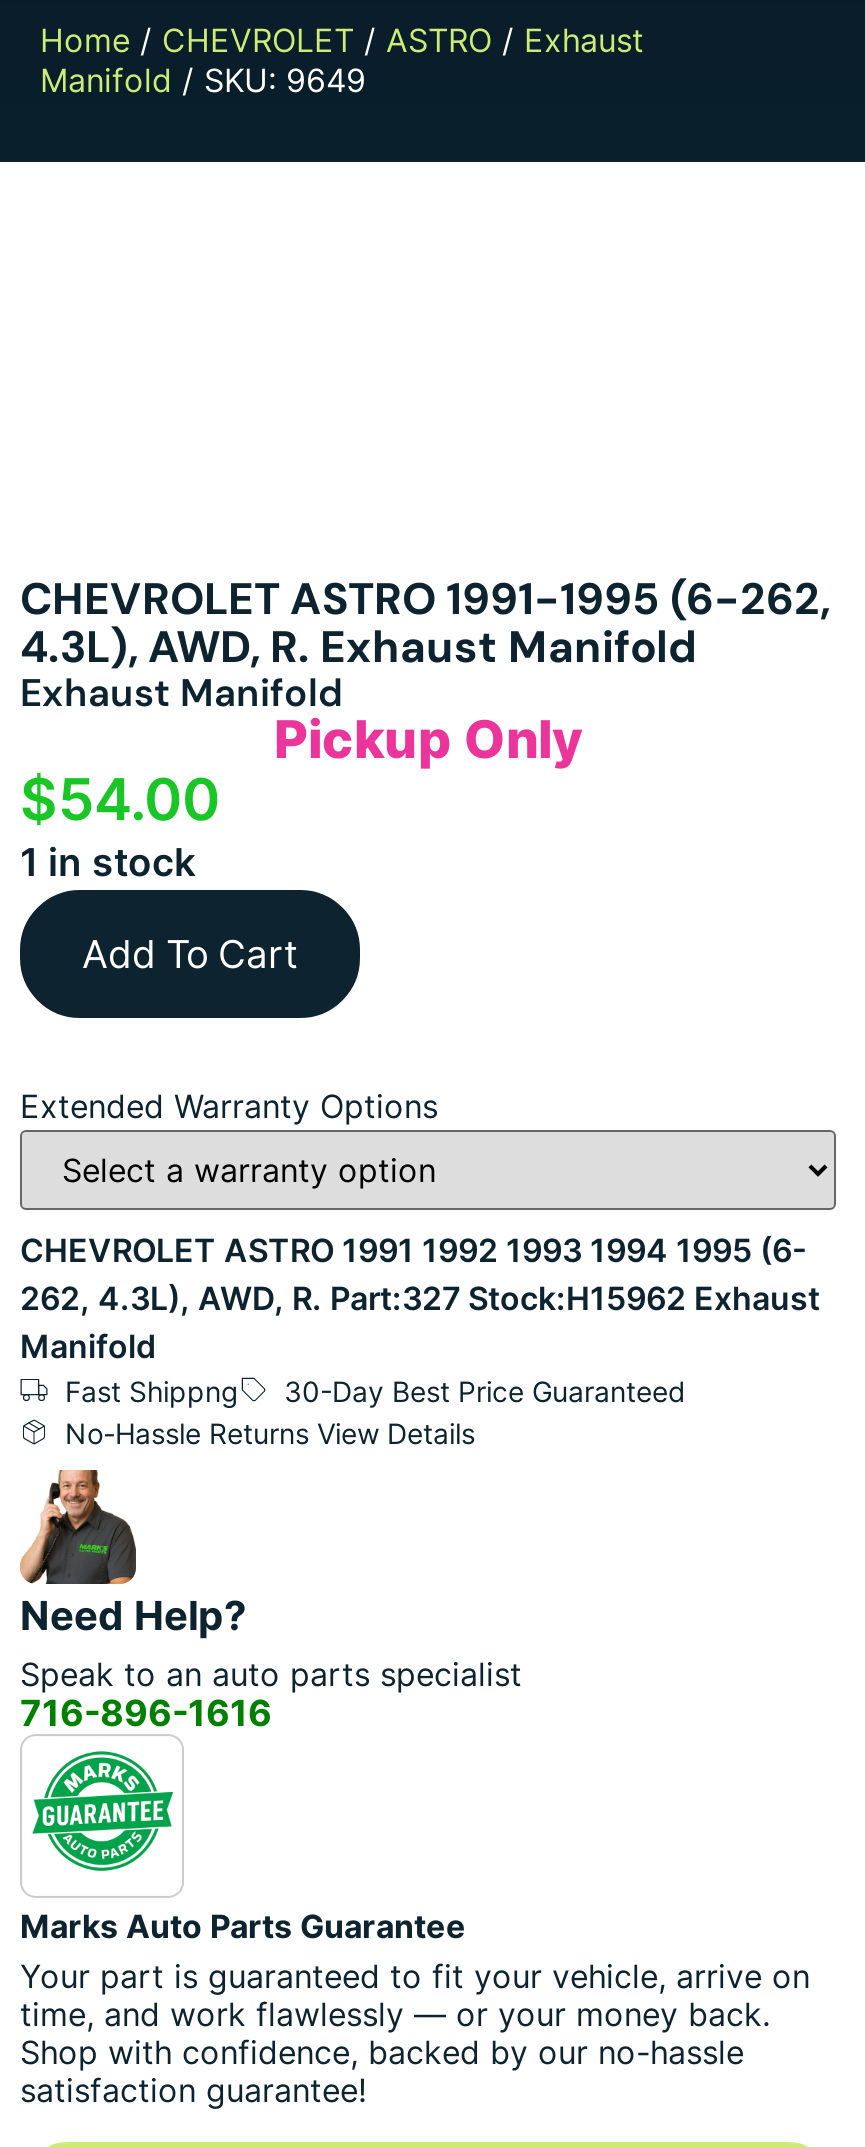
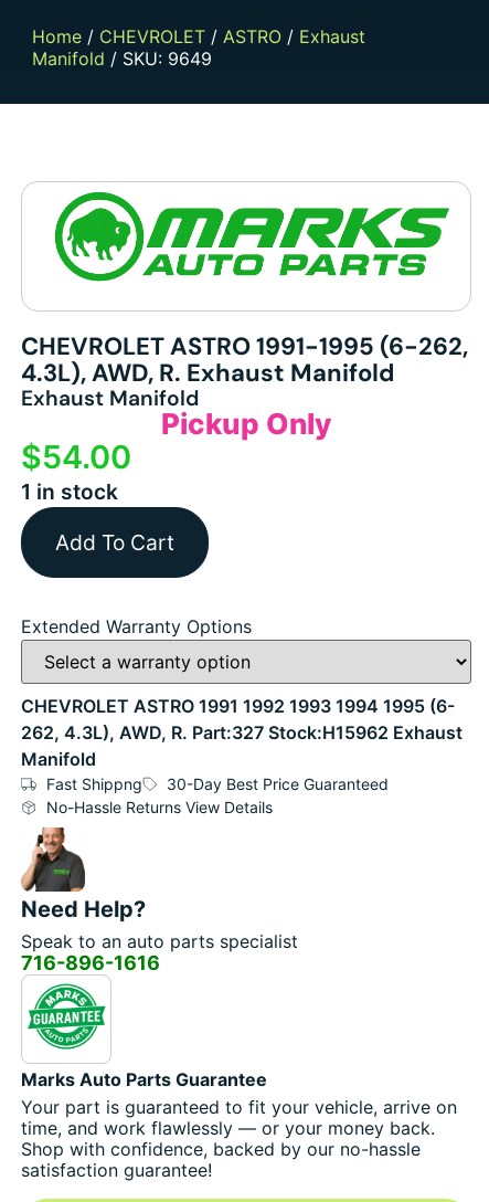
none -> [54,191,450,283] [image]

